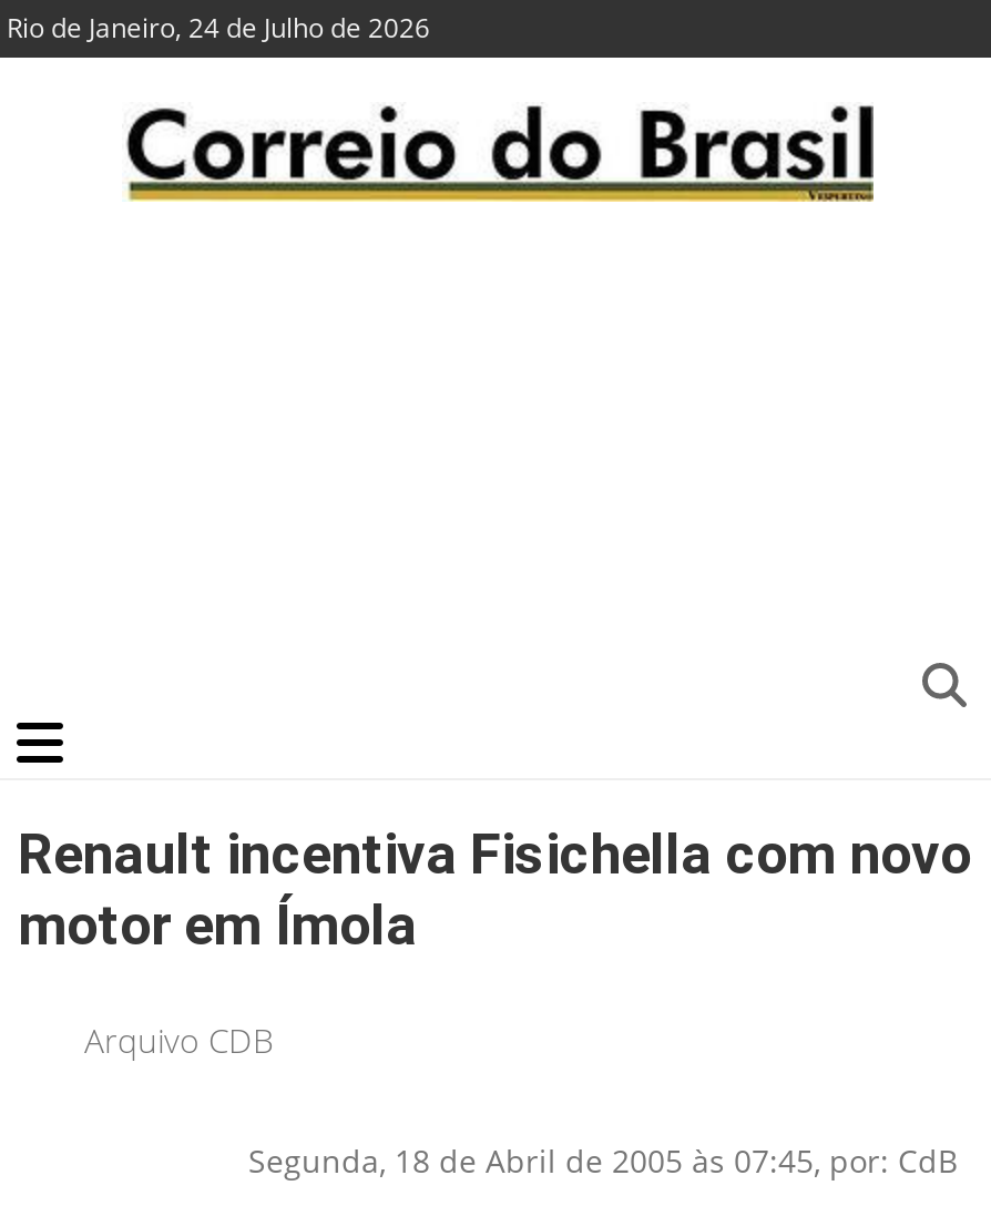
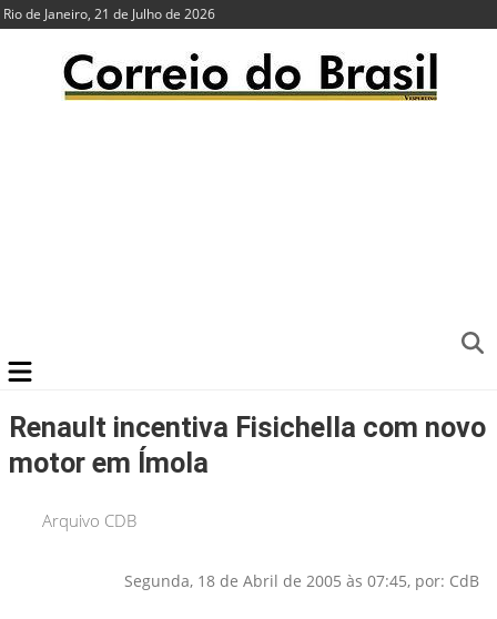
[7,9,430,47] Rio de Janeiro, 24 de Julho de 2026 -> [3,4,215,23] Rio de Janeiro, 21 de Julho de 2026

